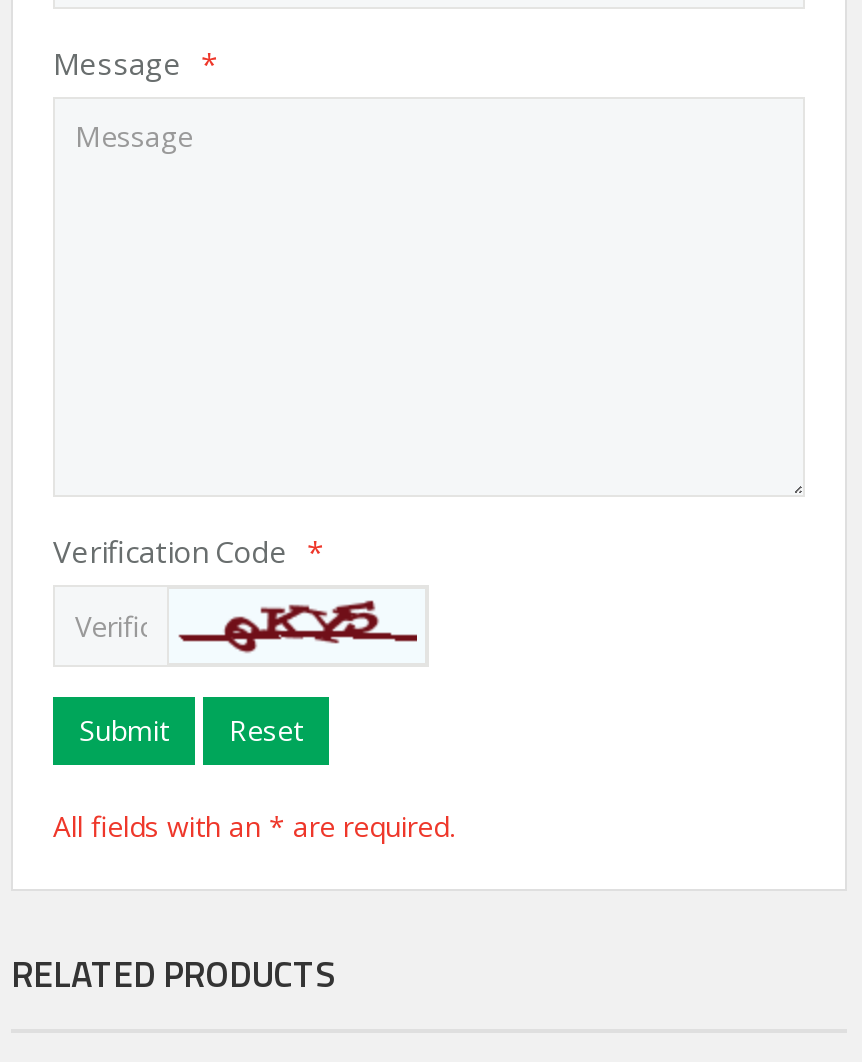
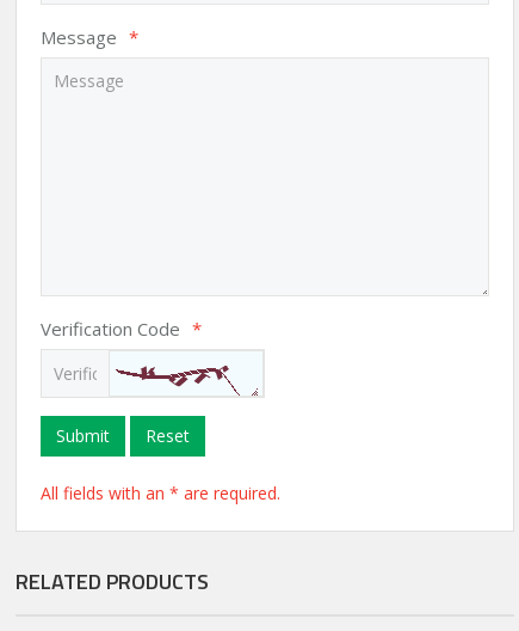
[177,599,419,663] [image] -> [115,359,259,397] [image]

